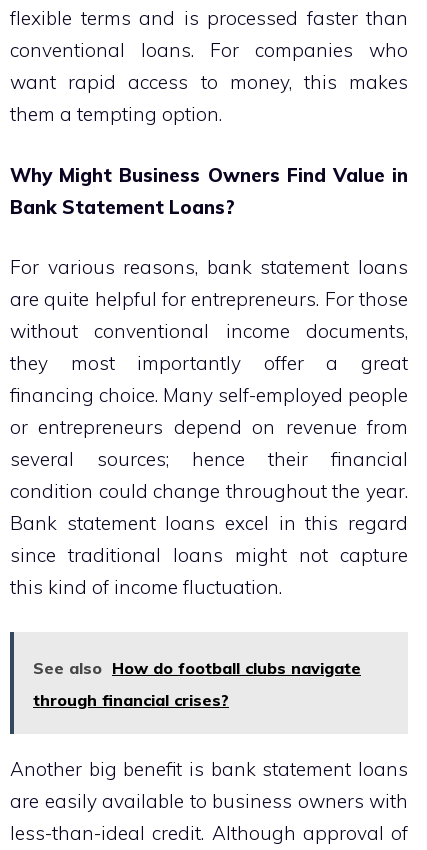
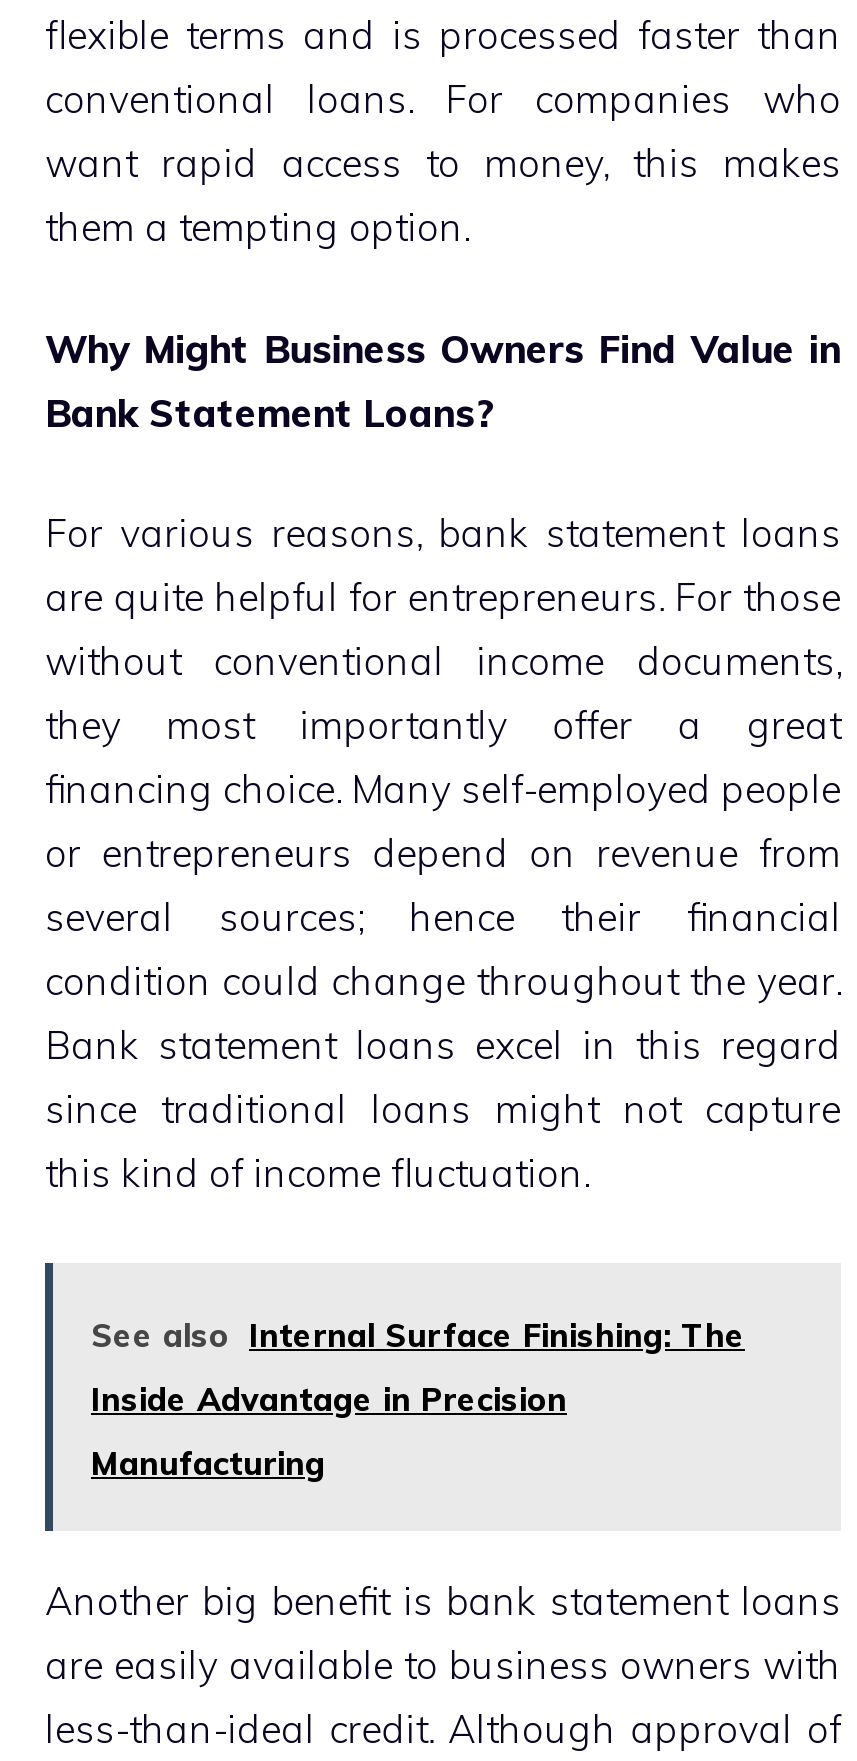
[33,657,361,709] See also How do football clubs navigate | through financial crises? -> [91,1314,745,1482] See also Internal Surface Finishing: The | Inside Advantage in Precision | Manufacturing

